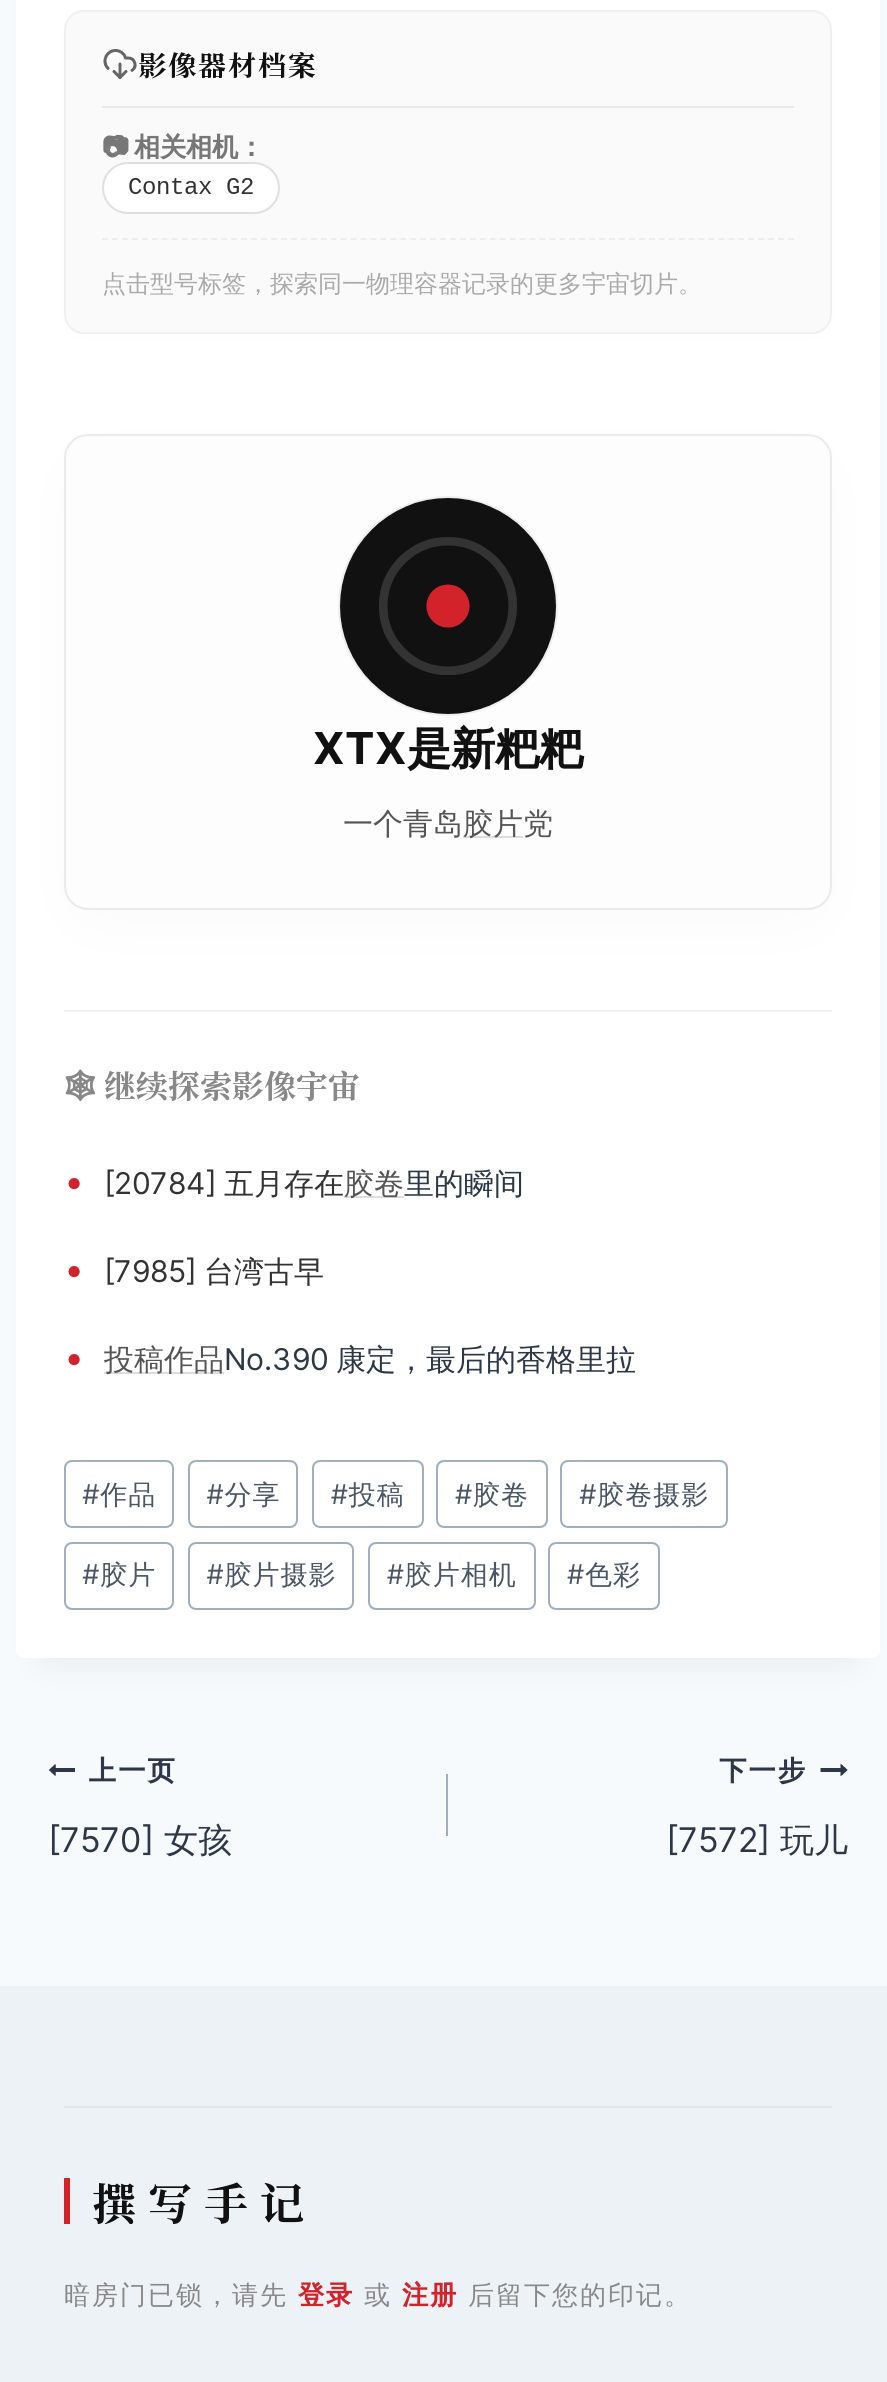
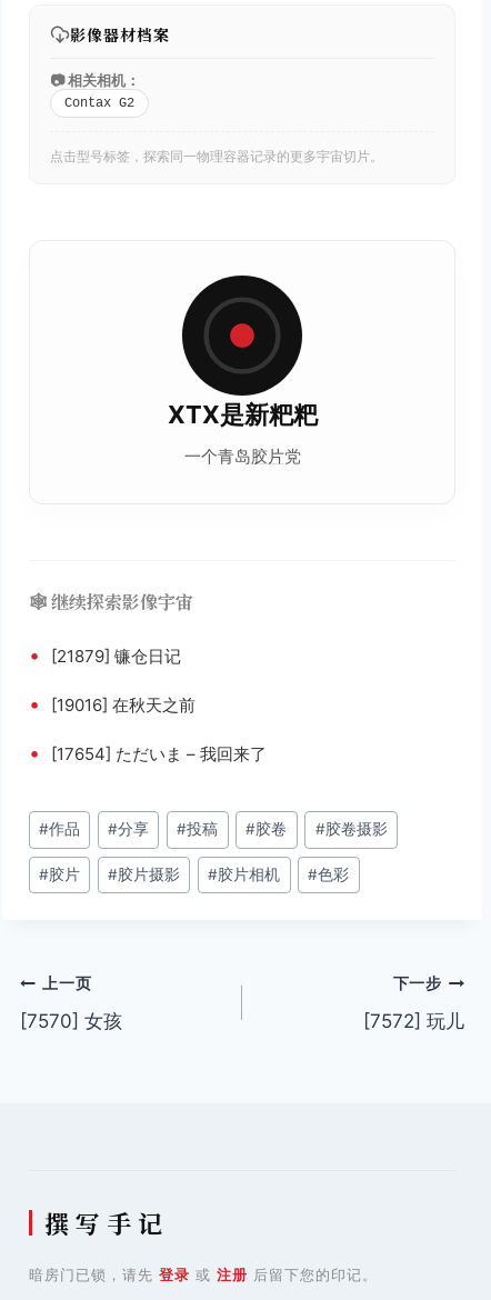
[64,1159,524,1201] • [20784] 五月存在胶卷里的瞬间 -> [29,643,181,667] • [21879] 镰仓日记
[64,1247,324,1289] • [7985] 台湾古早 -> [29,692,196,716] • [19016] 在秋天之前
[64,1335,636,1377] • 投稿作品No.390 康定，最后的香格里拉 -> [29,741,267,764] • [17654] ただいま – 我回来了

